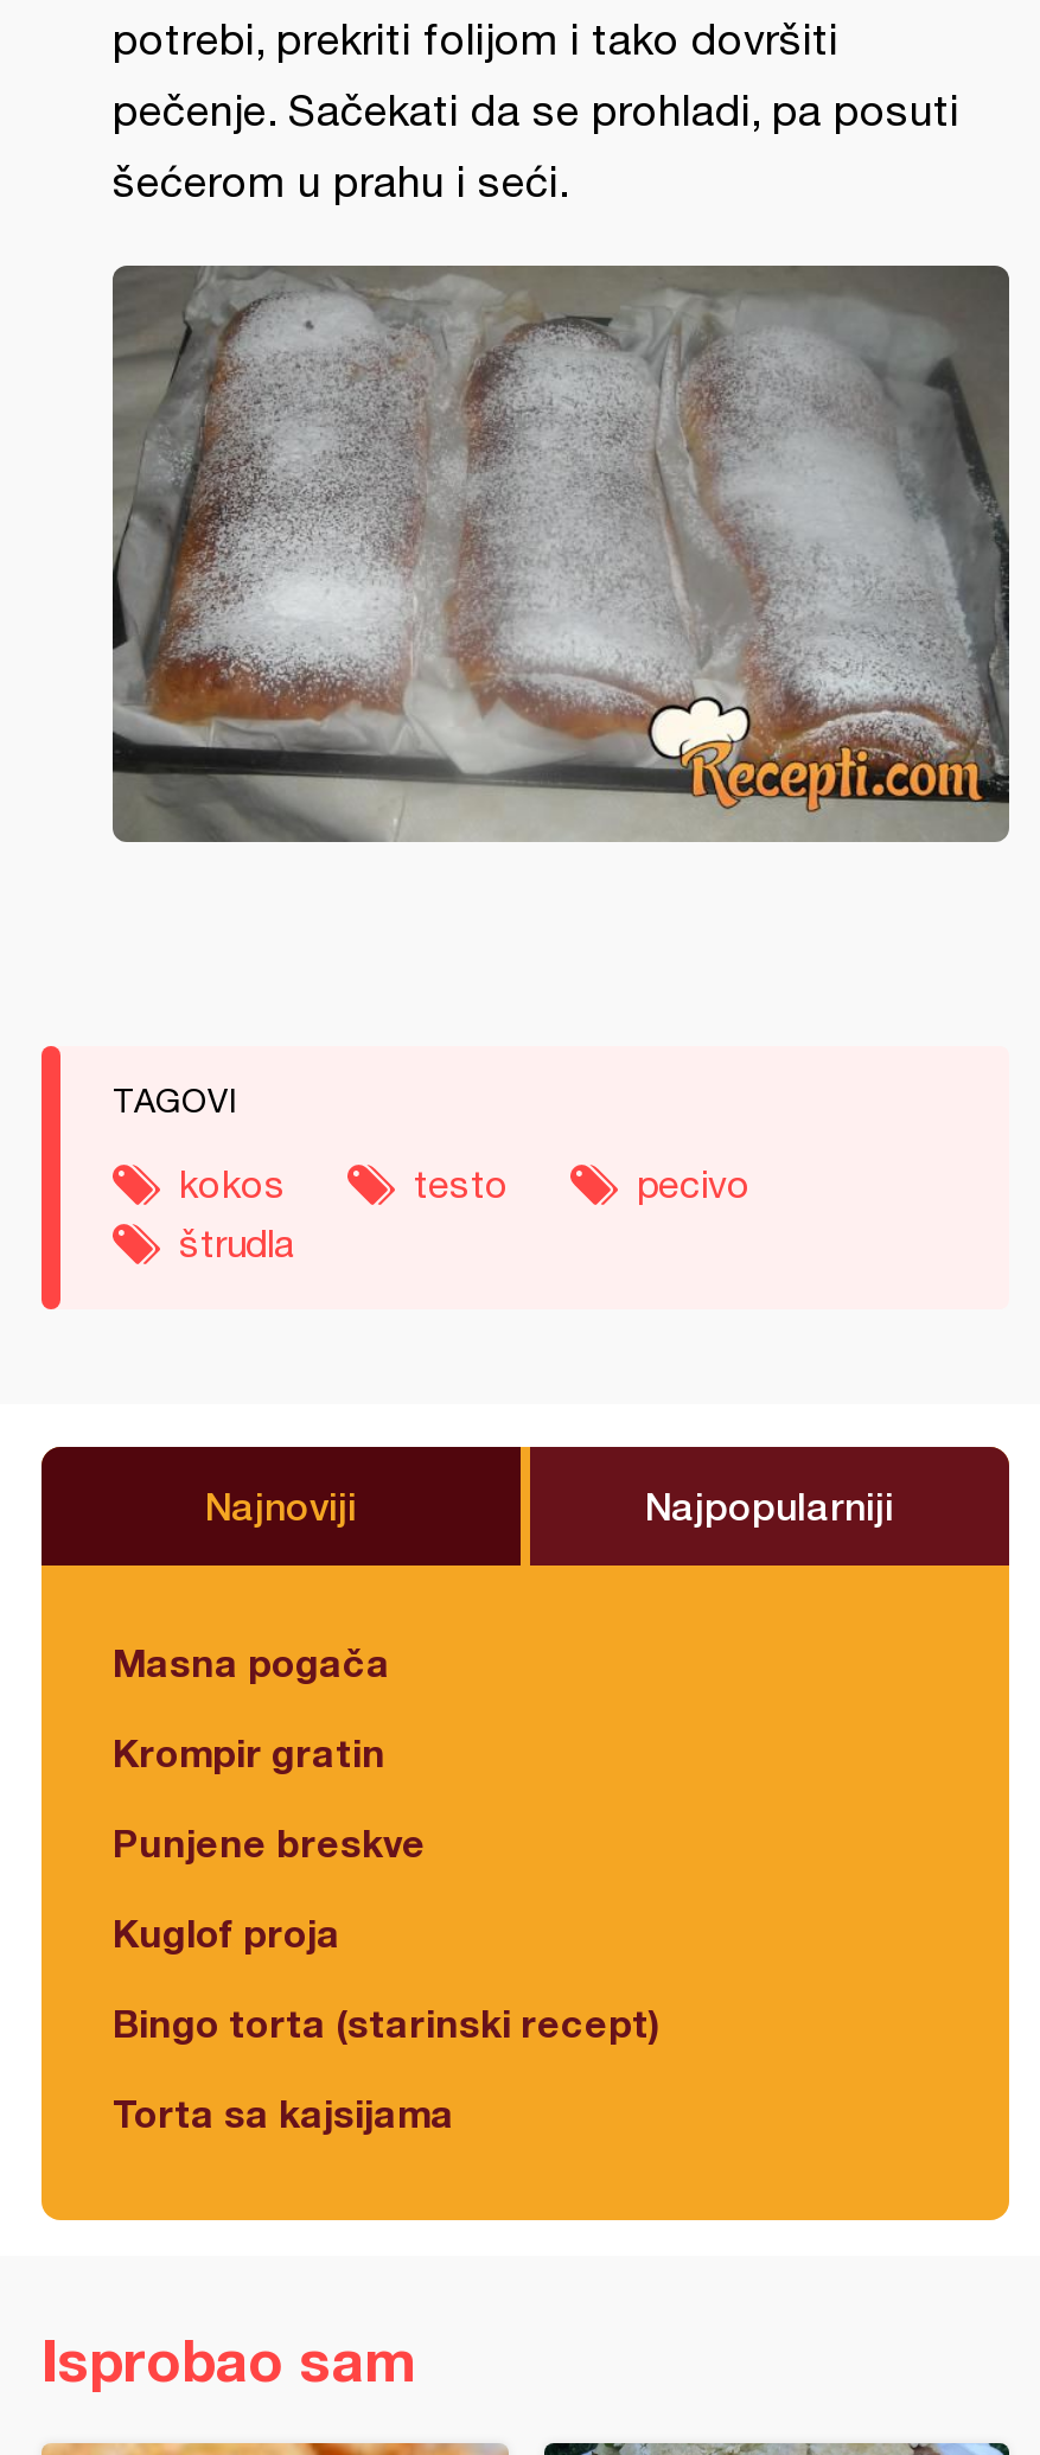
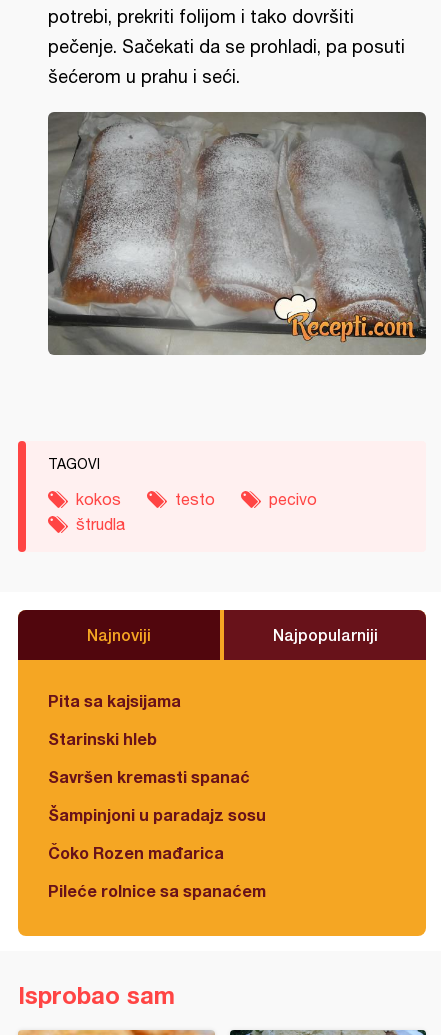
[113,1639,390,1684] Masna pogača -> [48,691,181,710] Pita sa kajsijama
[113,1729,385,1774] Krompir gratin -> [48,729,157,748] Starinski hleb
[113,1819,426,1864] Punjene breskve -> [48,767,250,786] Savršen kremasti spanać
[113,1909,340,1954] Kuglof proja -> [48,805,266,824] Šampinjoni u paradajz sosu
[113,1999,661,2044] Bingo torta (starinski recept) -> [48,843,224,862] Čoko Rozen mađarica
[113,2089,454,2134] Torta sa kajsijama -> [48,881,266,900] Pileće rolnice sa spanaćem

